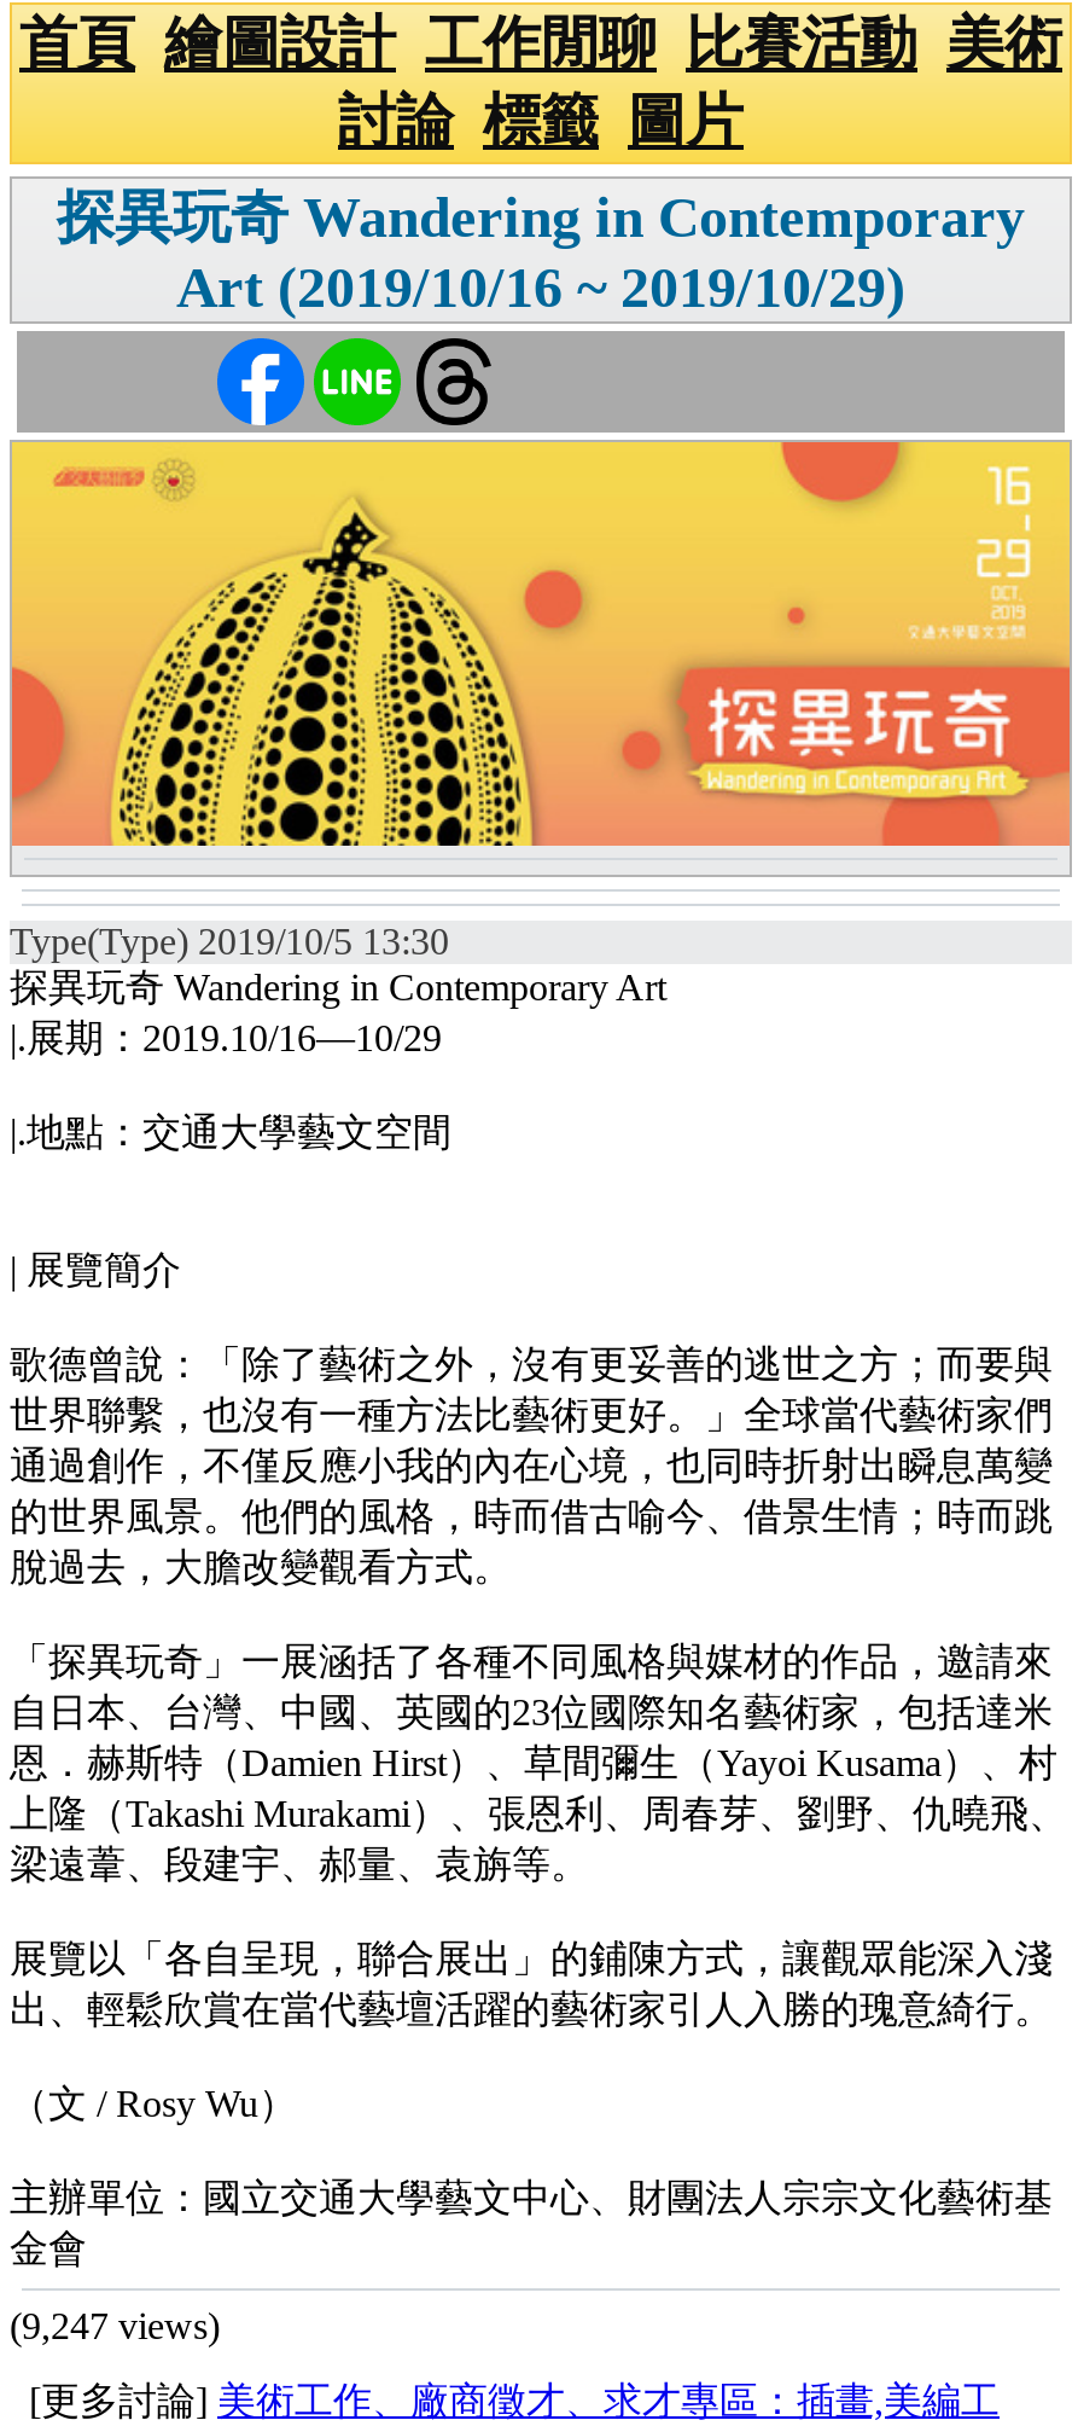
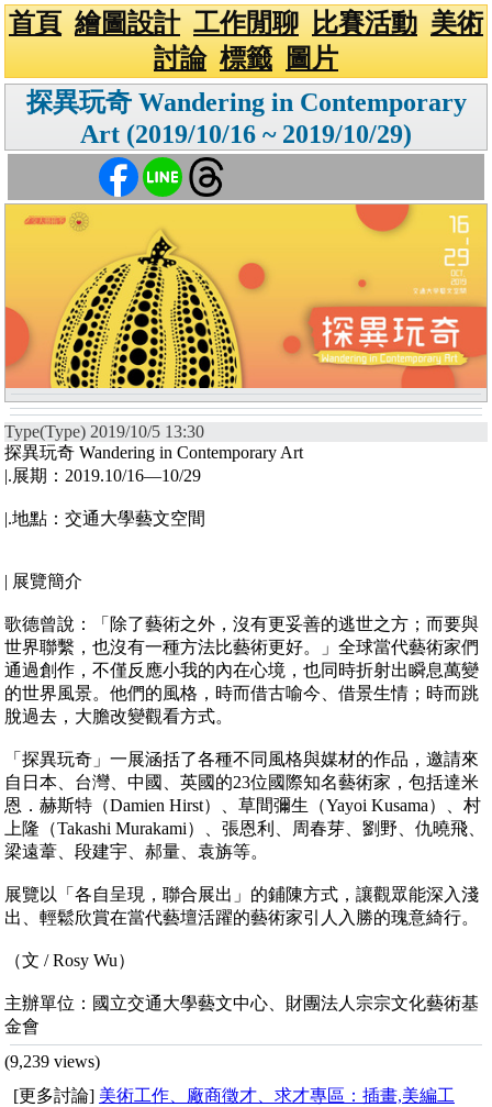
[10,2304,220,2346] (9,247 views) -> [4,1052,100,1070] (9,239 views)

